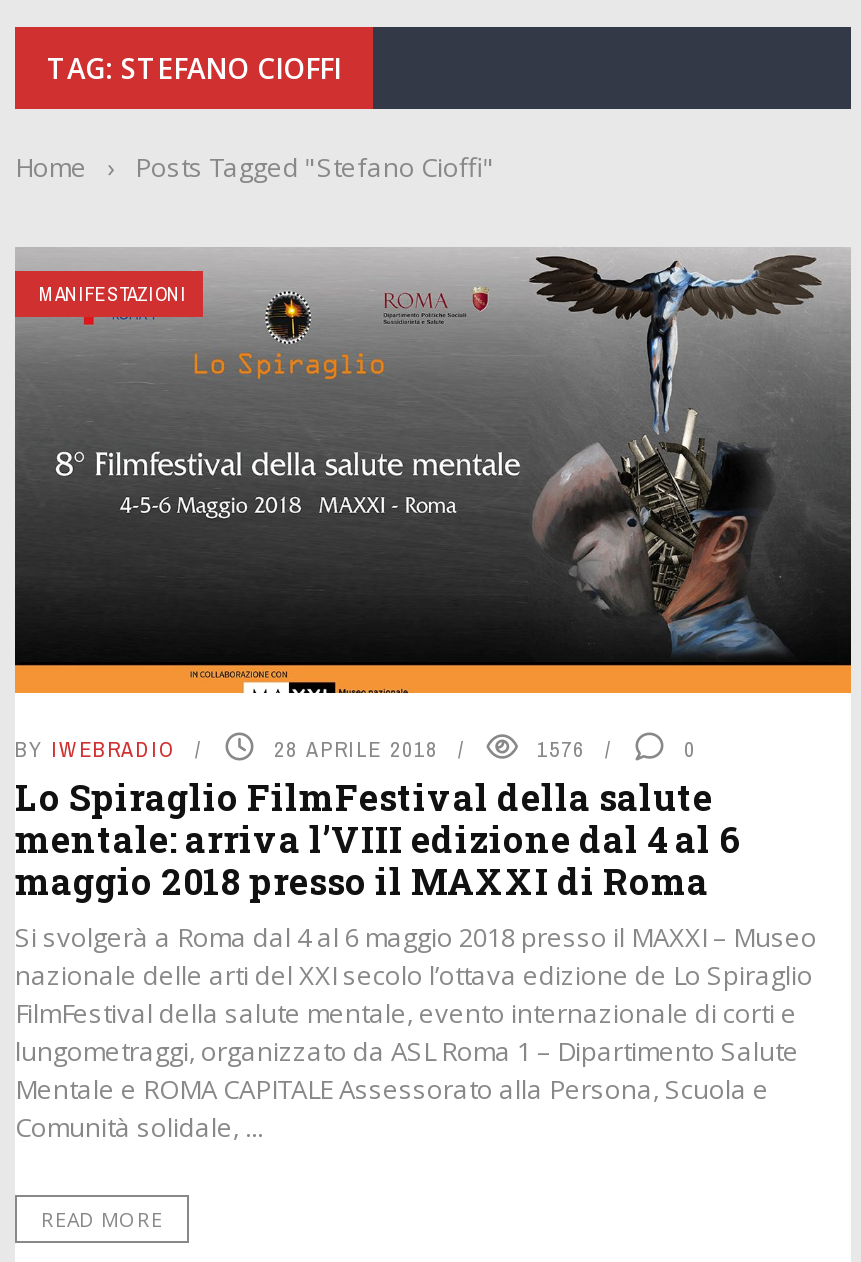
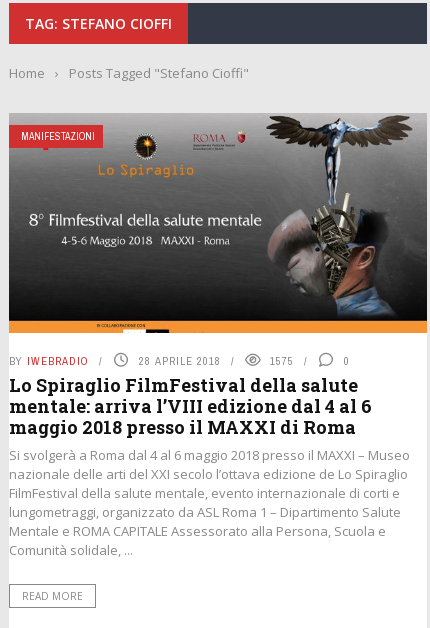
[537,735,585,763] 1576 -> [270,354,294,368] 1575

